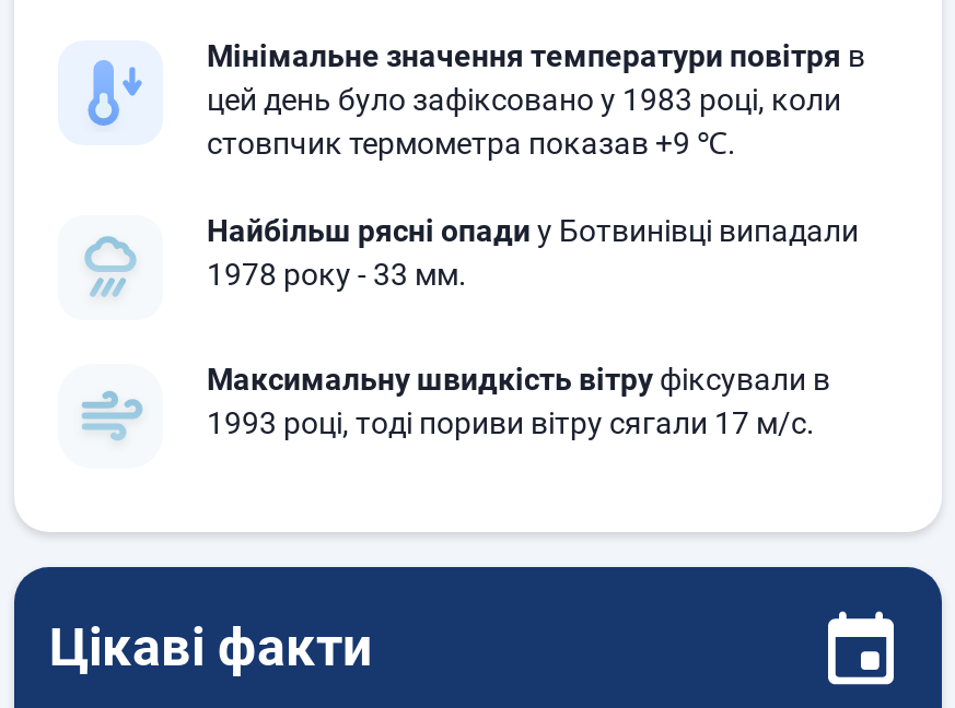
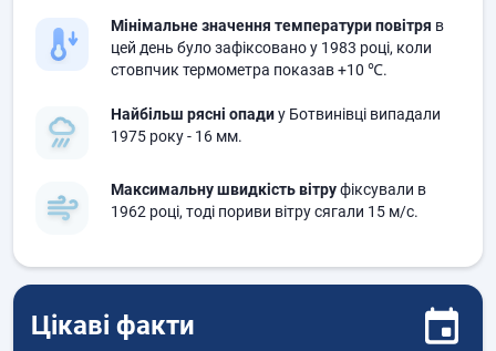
[207,126,736,161] стовпчик термометра показав +9 ℃. -> [111,61,387,79] стовпчик термометра показав +10 ℃.
[207,257,467,292] 1978 року - 33 мм. -> [111,127,242,145] 1975 року - 16 мм.
[207,405,815,440] 1993 році, тоді пориви вітру сягали 17 м/с. -> [111,203,418,220] 1962 році, тоді пориви вітру сягали 15 м/с.

